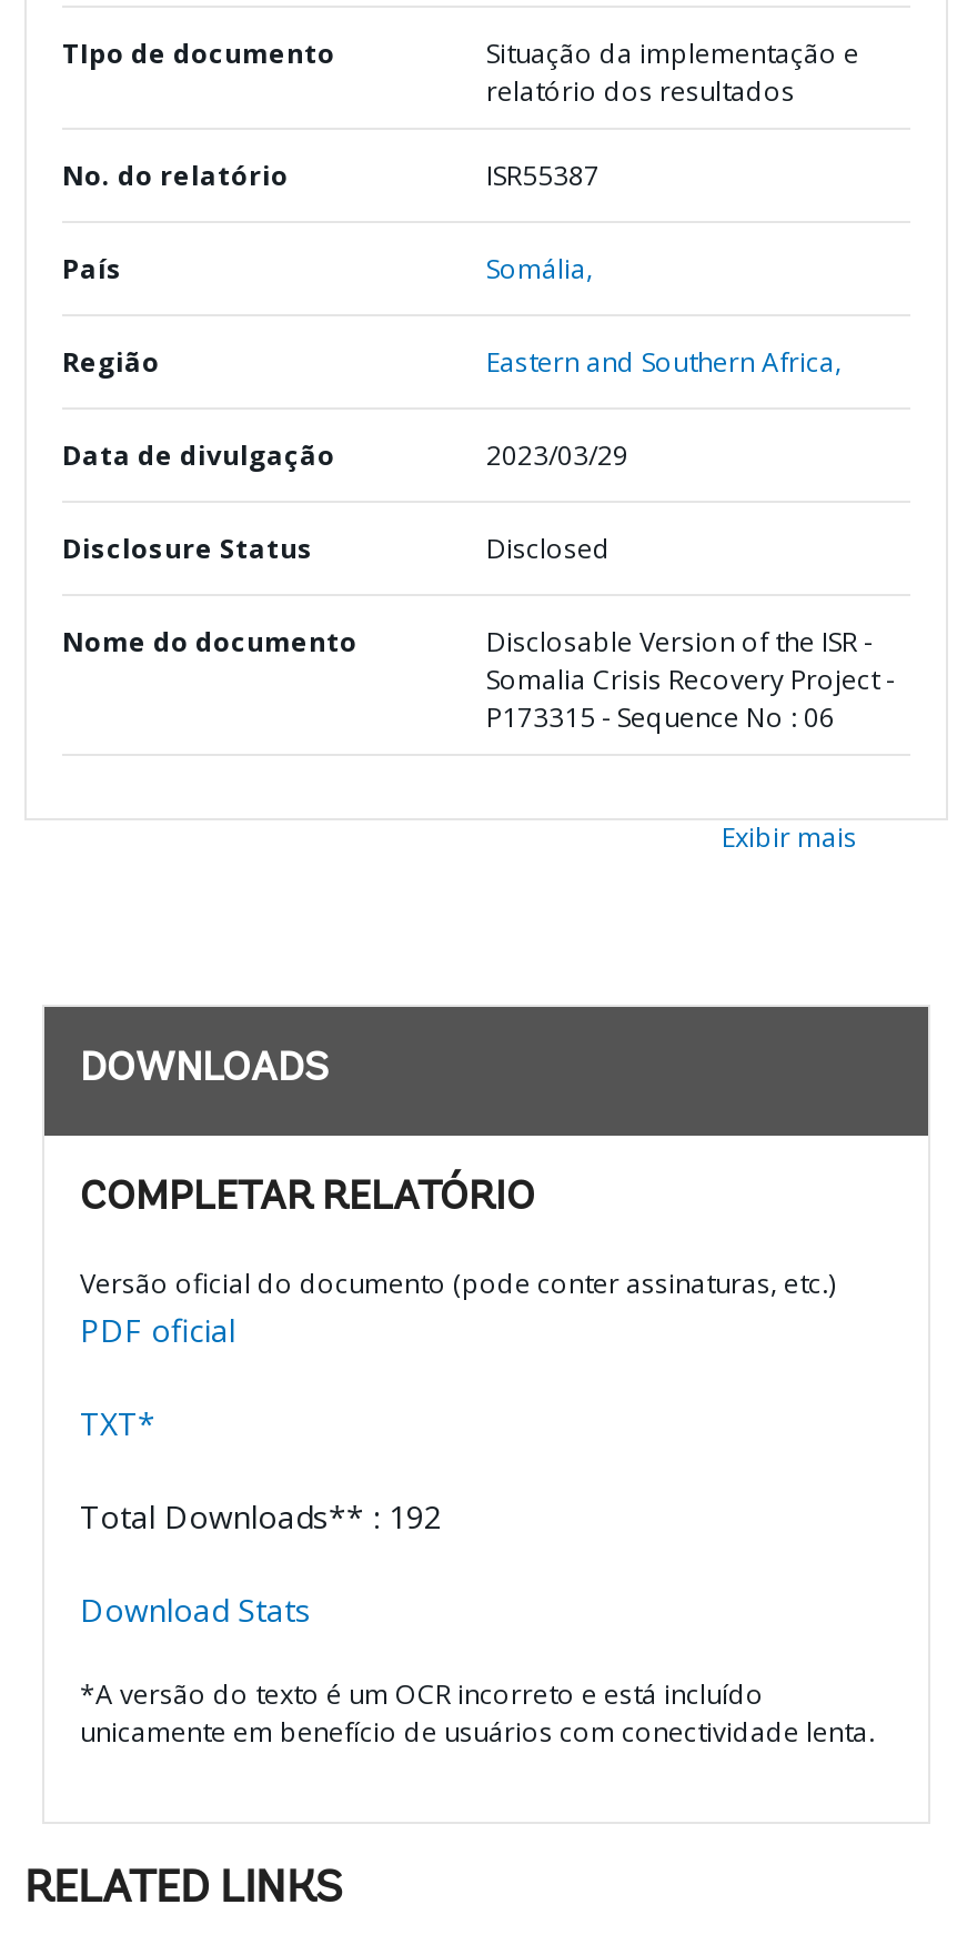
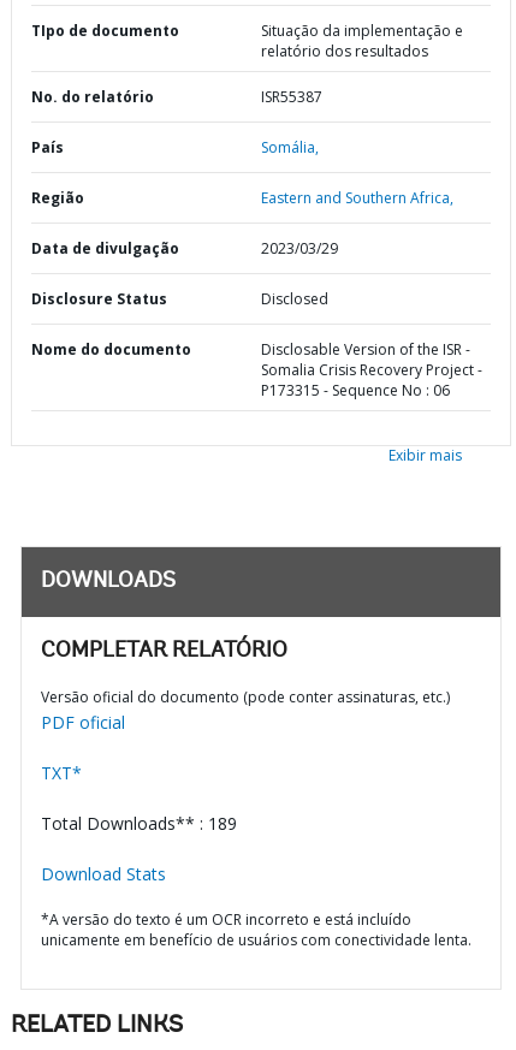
[80,1495,442,1538] Total Downloads** : 192 -> [41,812,237,835] Total Downloads** : 189

